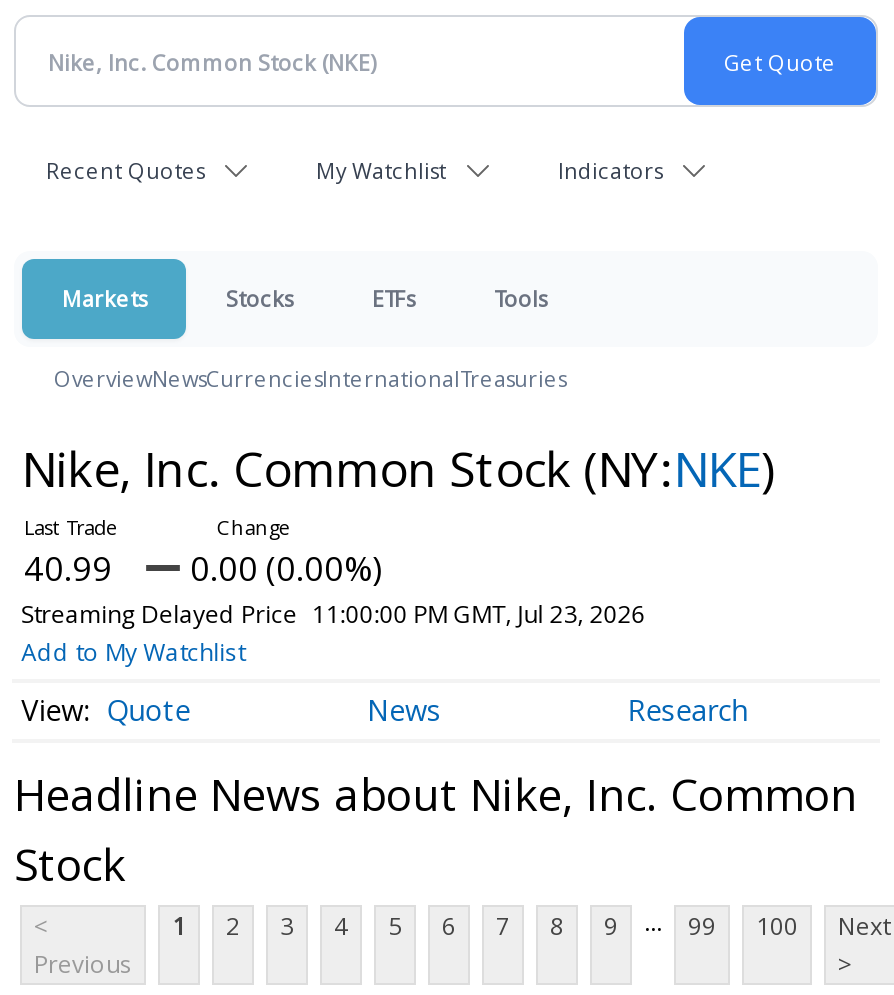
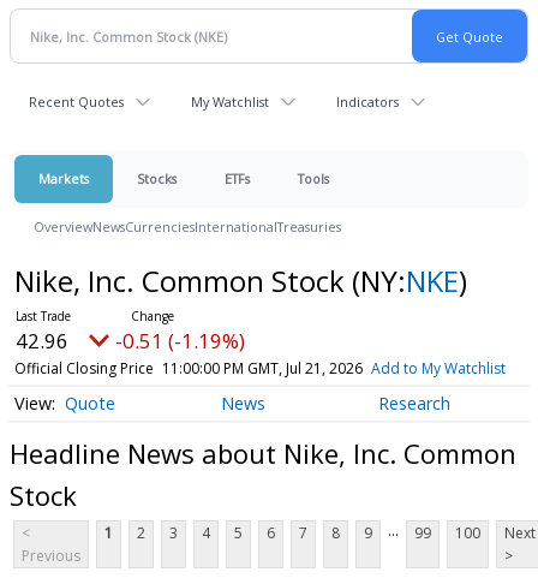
[21,545,646,669] 40.99 | 0.00 (0.00%) | Streaming Delayed Price 11:00:00 PM GMT, Jul 23, 2026 | Add to My Watchlist -> [14,327,506,379] 42.96 | -0.51 (-1.19%) | Official Closing Price 11:00:00 PM GMT, Jul 21, 2026 Add to My Watchlist

